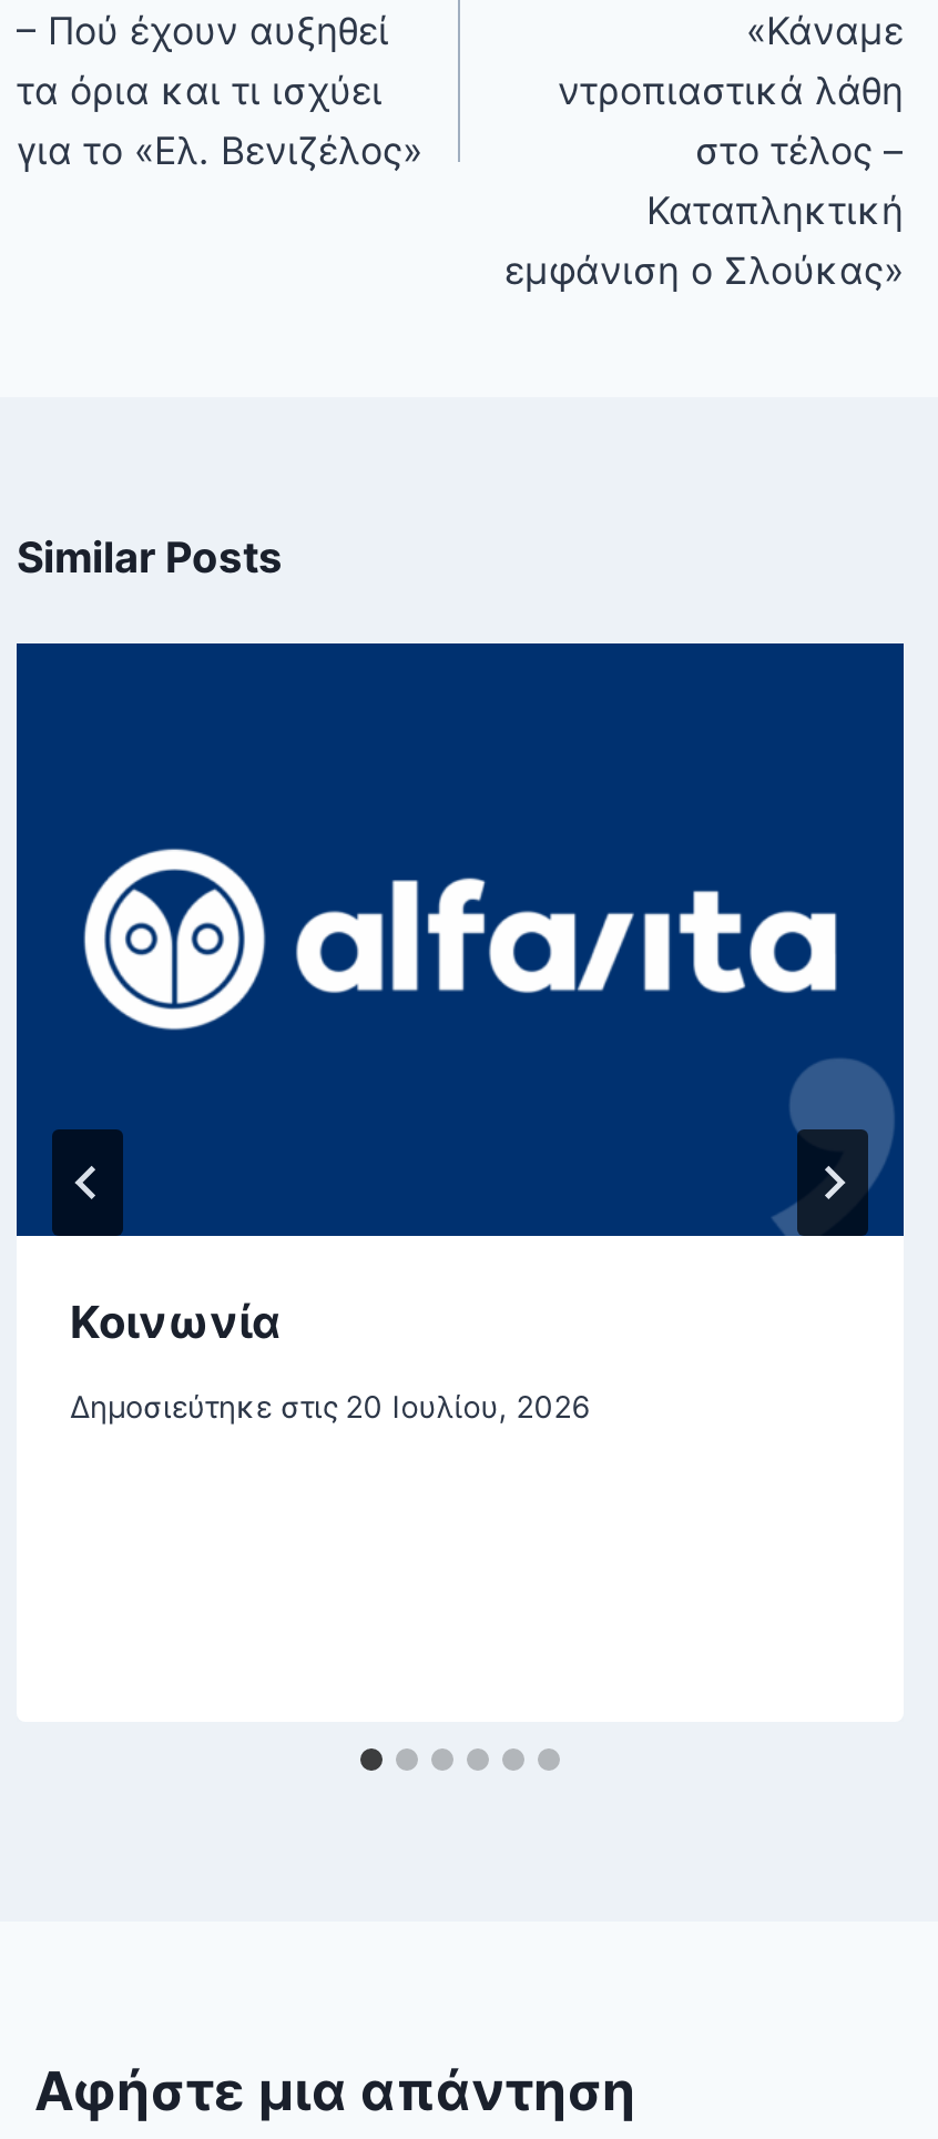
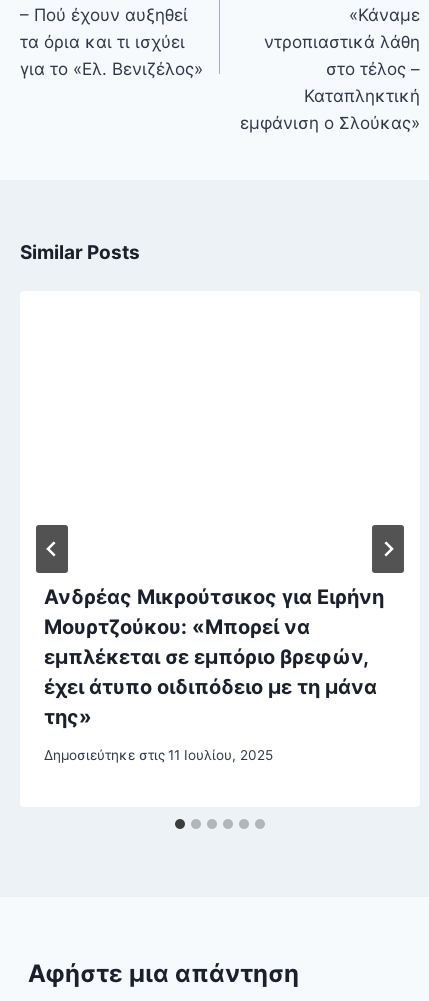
[14,641,906,1238] [image] -> none
[70,1295,281,1349] Κοινωνία -> [44,585,384,729] Ανδρέας Μικρούτσικος για Ειρήνη | Μουρτζούκου: «Μπορεί να | εμπλέκεται σε εμπόριο βρεφών, | έχει άτυπο οιδιπόδειο με τη μάνα | της»
[70,1390,589,1425] Δημοσιεύτηκε στις 20 Ιουλίου, 2026 -> [44,747,273,763] Δημοσιεύτηκε στις 11 Ιουλίου, 2025

